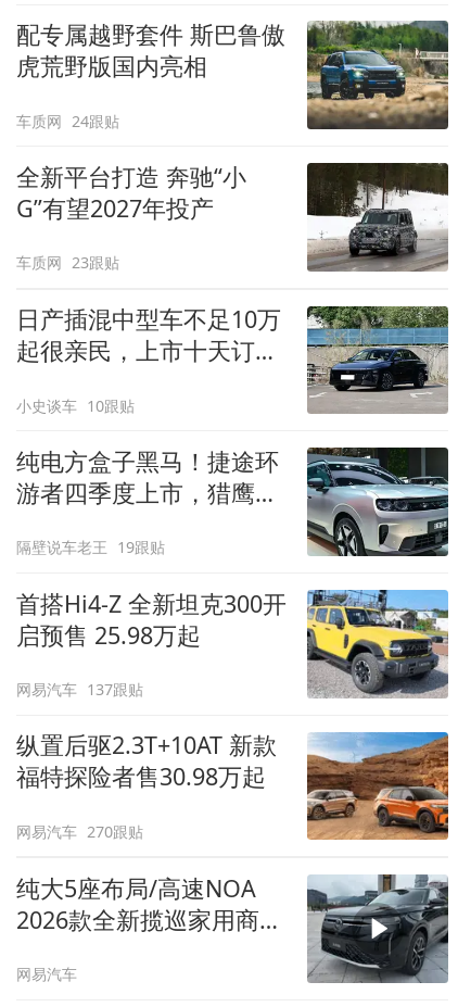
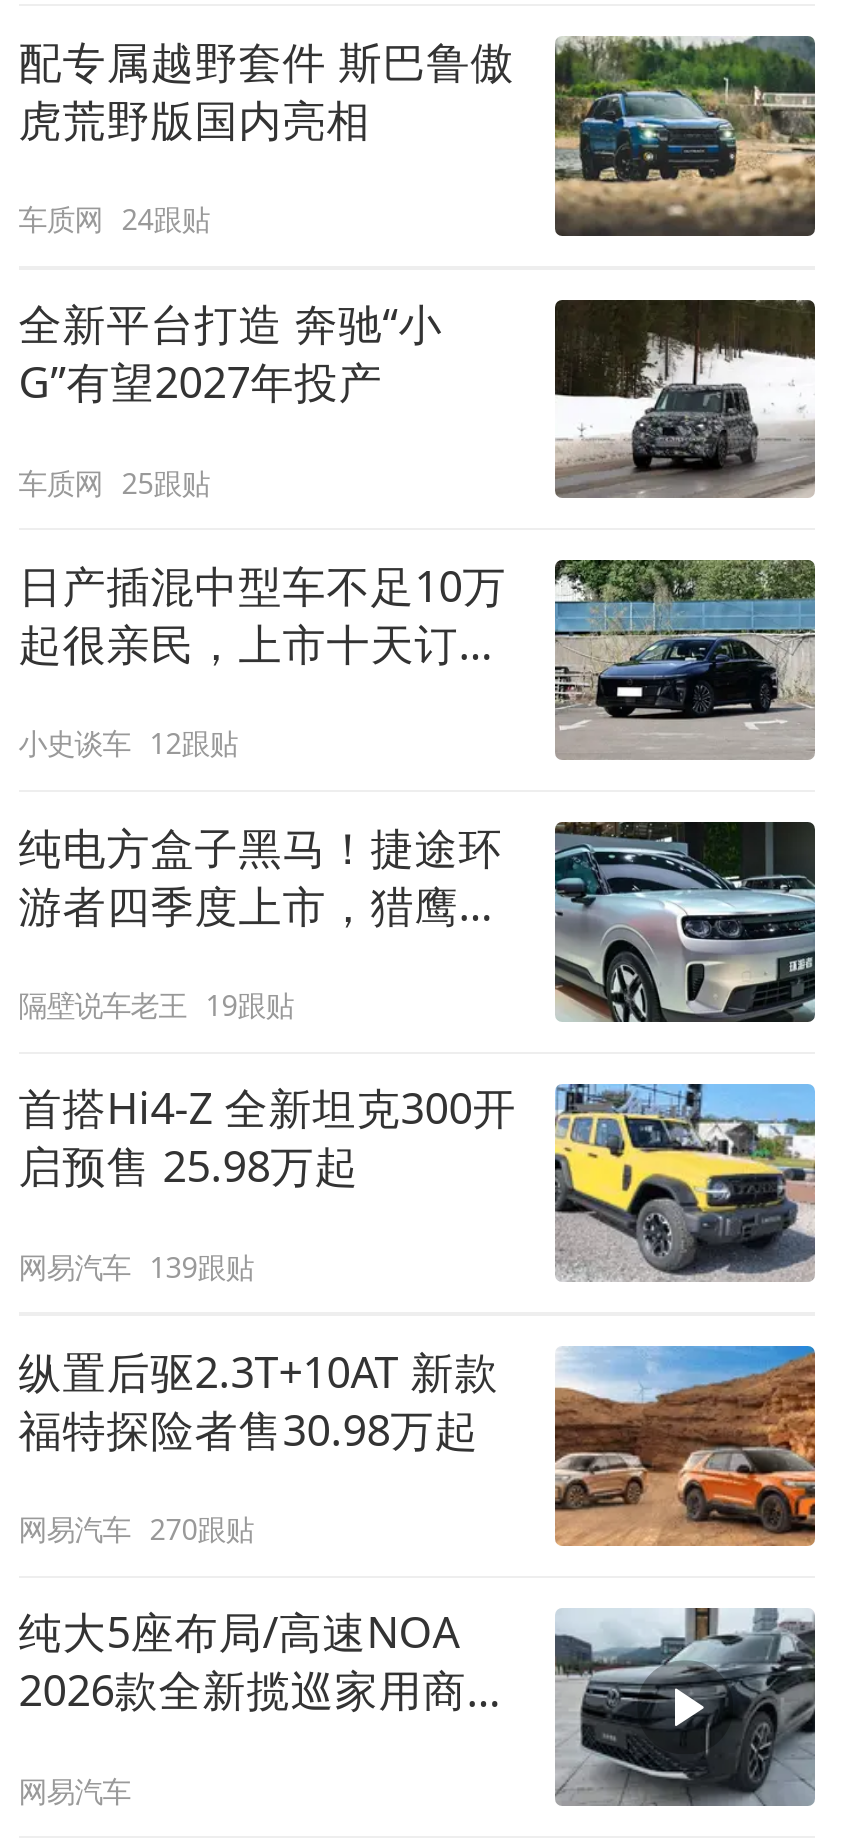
[16,252,120,273] 车质网 23跟贴 -> [18,463,210,501] 车质网 25跟贴
[16,395,135,416] 小史谈车 10跟贴 -> [18,725,238,763] 小史谈车 12跟贴
[16,679,144,700] 网易汽车 137跟贴 -> [18,1247,254,1285] 网易汽车 139跟贴

